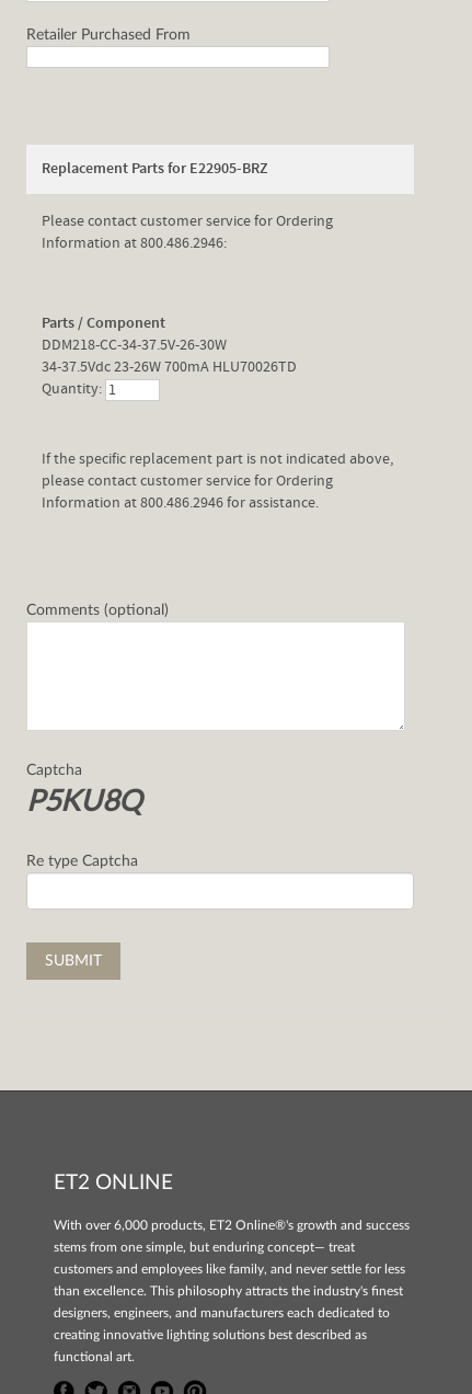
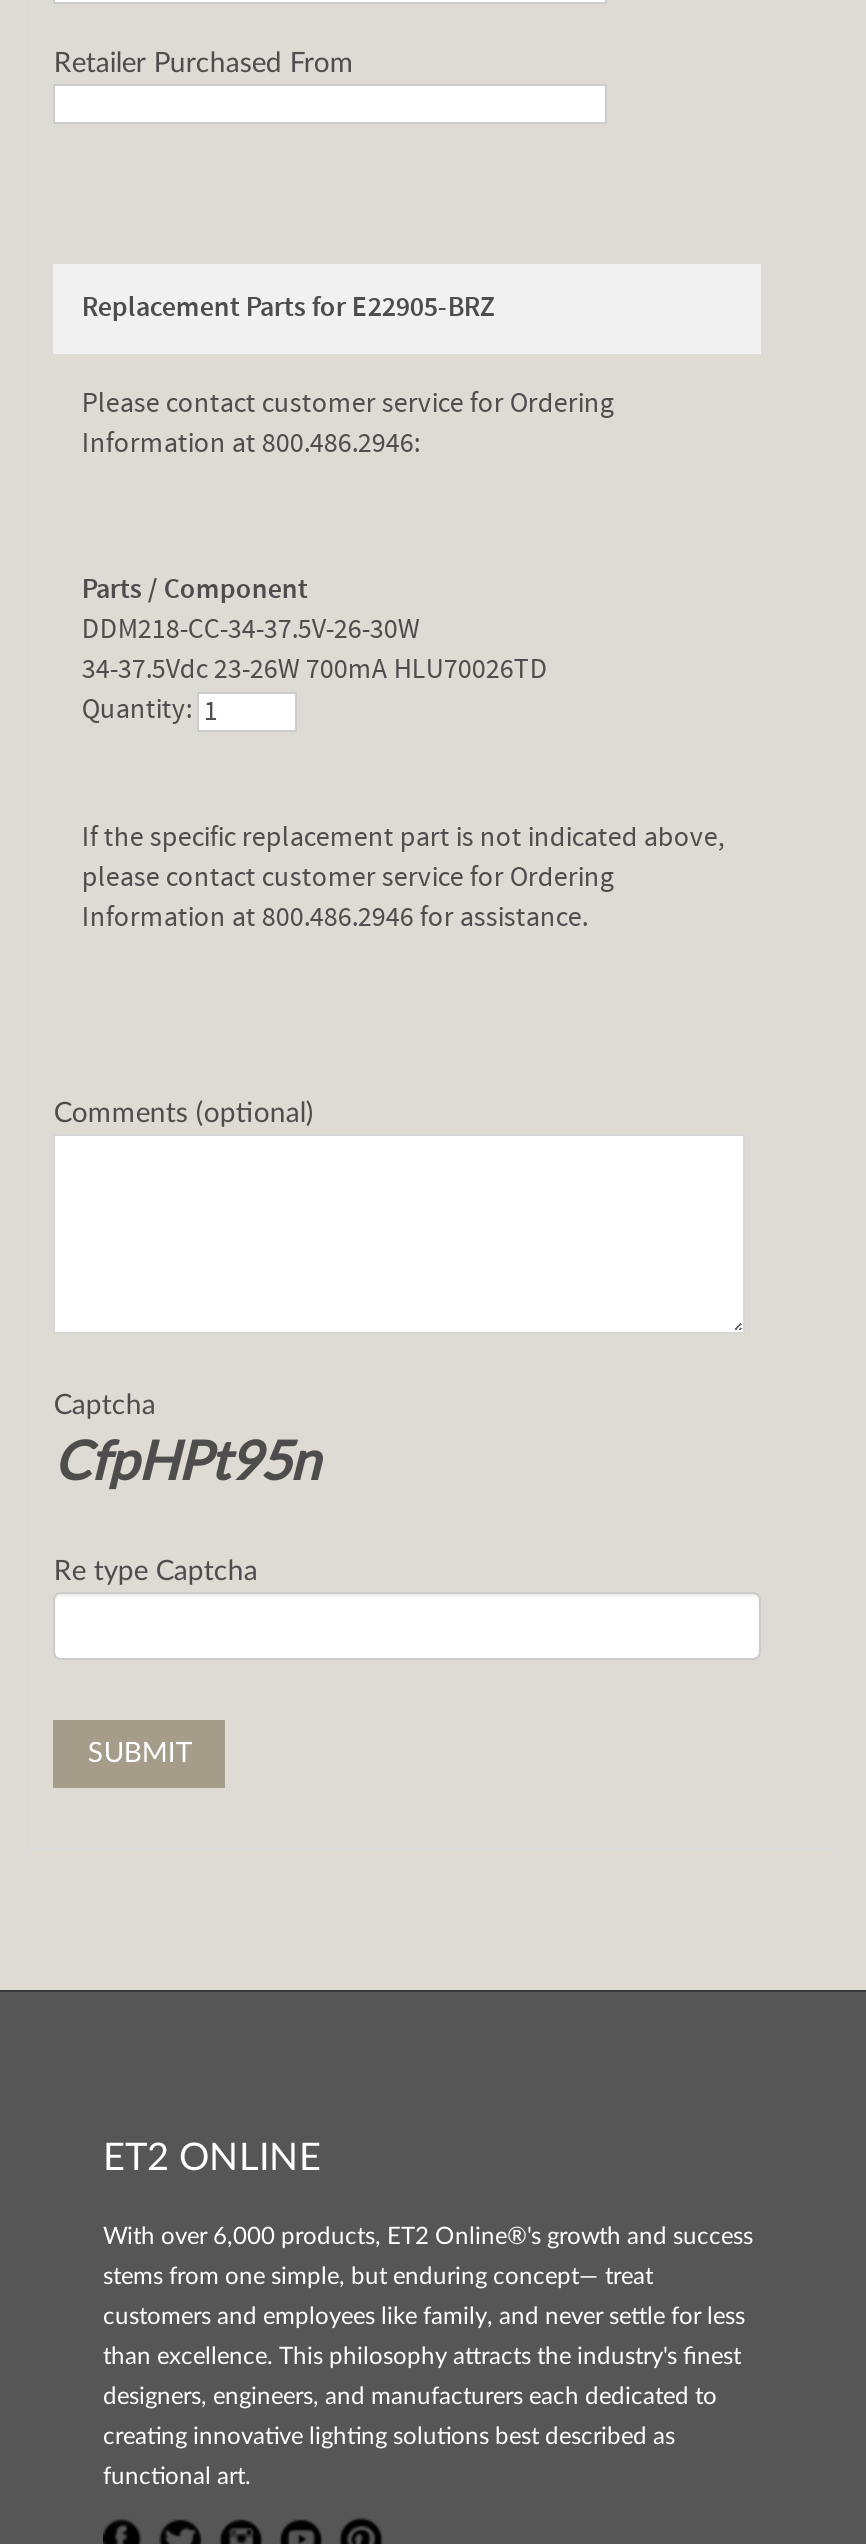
[27,788,142,816] P5KU8Q -> [54,1437,320,1489] CfpHPt95n

